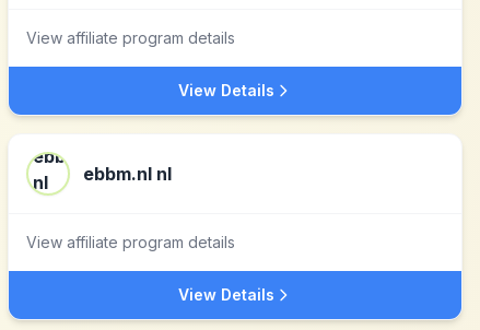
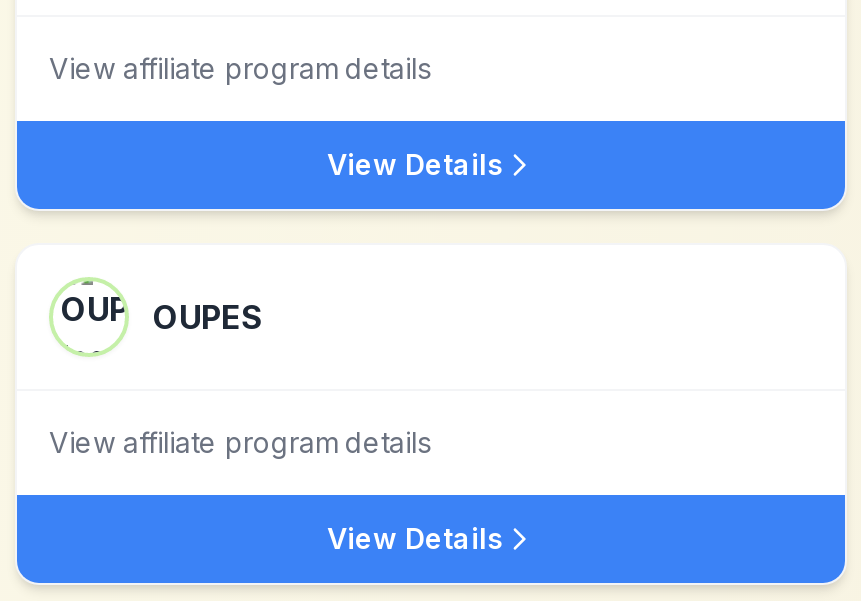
[33,153,172,190] [image] | ebbm.nl nl -> [59,279,263,355] [image] | OUPES

